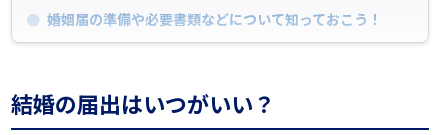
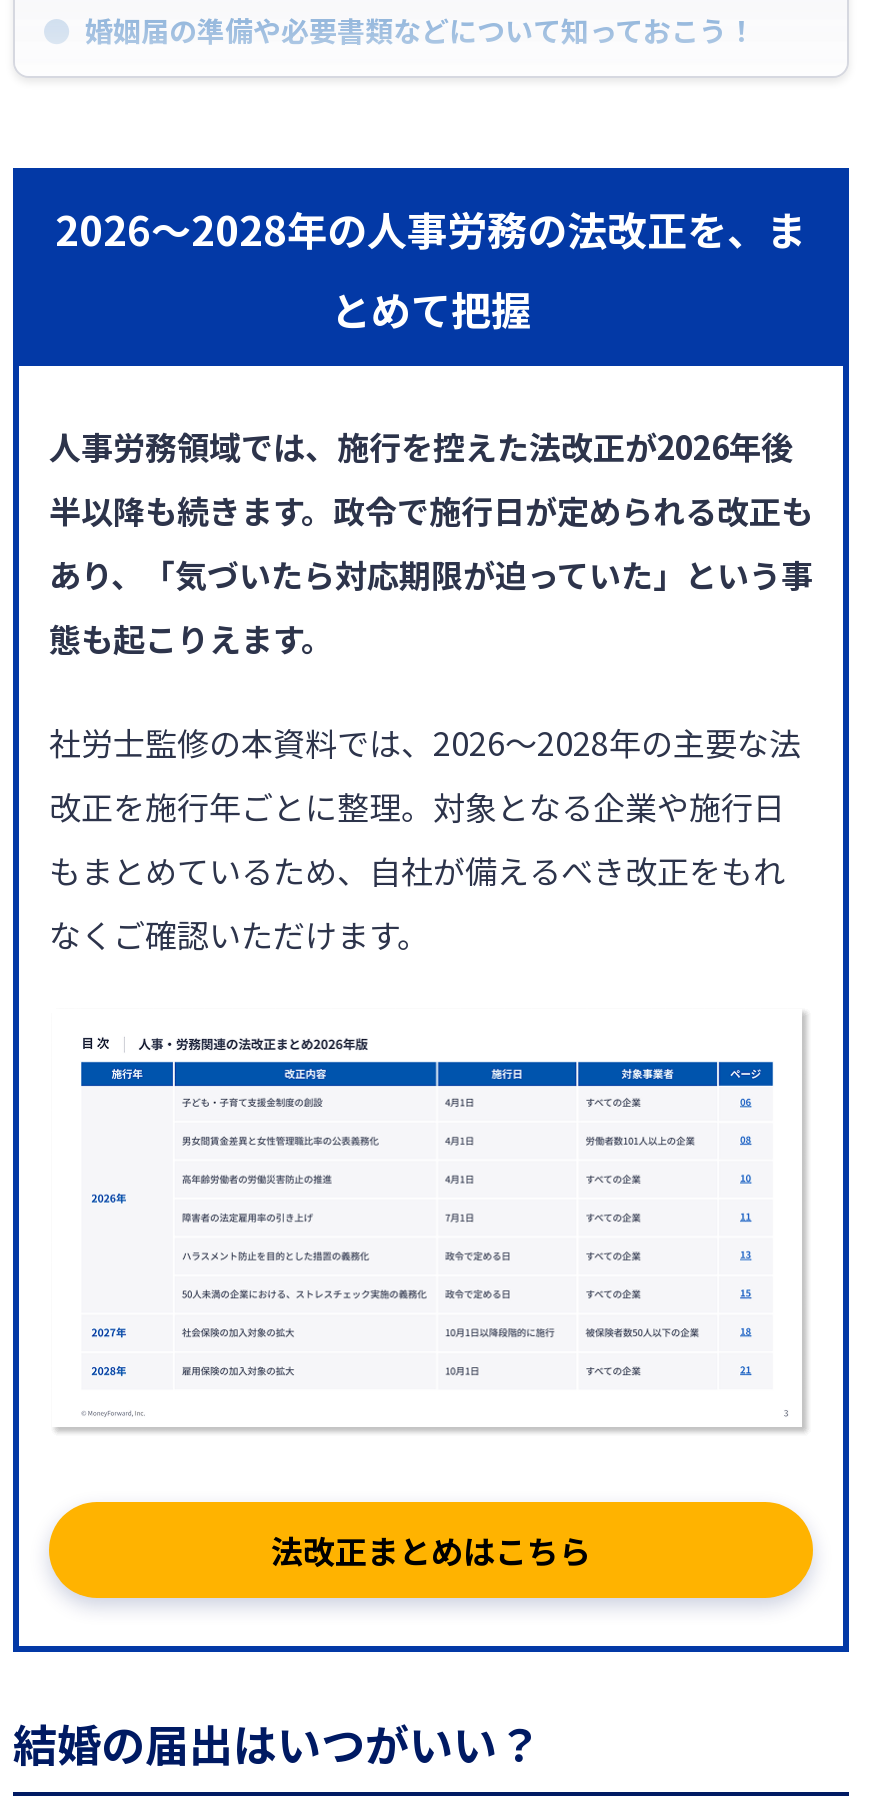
none -> [11,166,851,1654] [image] | 2026〜2028年の人事労務の法改正を、ま | とめて把握 | 人事労務領域では、施行を控えた法改正が2026年後 | 半以降も続きます。政令で施行日が定められる改正も | あり、「気づいたら対応期限が迫っていた」という事 | 態も起こりえます。 | 社労士監修の本資料では、2026〜2028年の主要な法 | 改正を施行年ごとに整理。対象となる企業や施行日 | もまとめているため、自社が備えるべき改正をもれ | なくご確認いただけます。
none -> [271,1527,591,1575] 法改正まとめはこちら

